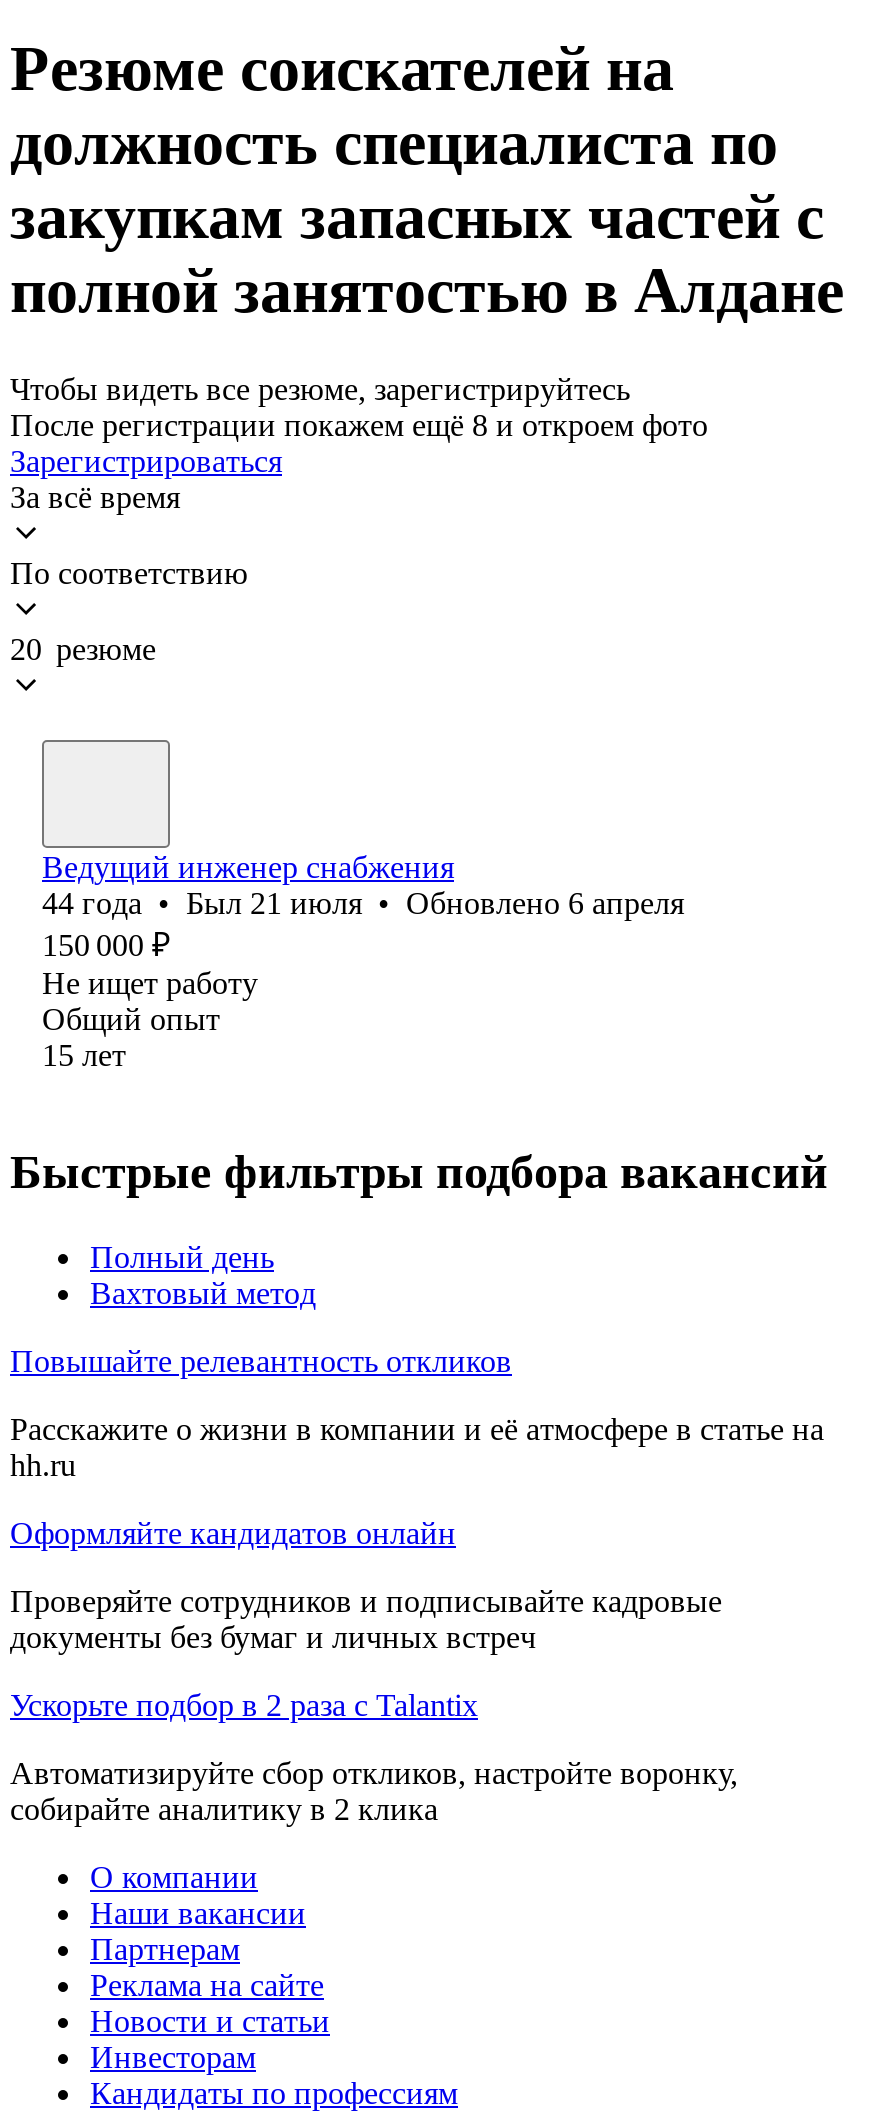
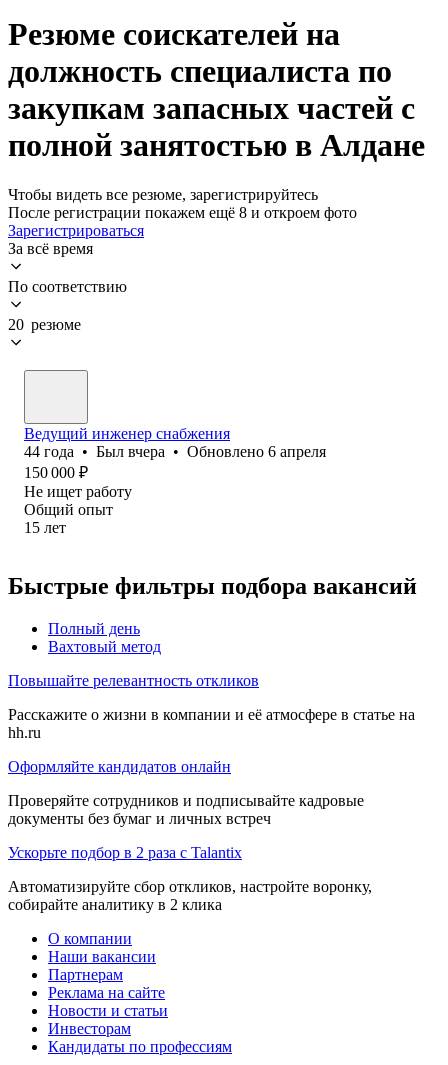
[42,886,684,920] 44 года • Был 21 июля • Обновлено 6 апреля -> [24,443,326,460] 44 года • Был вчера • Обновлено 6 апреля

